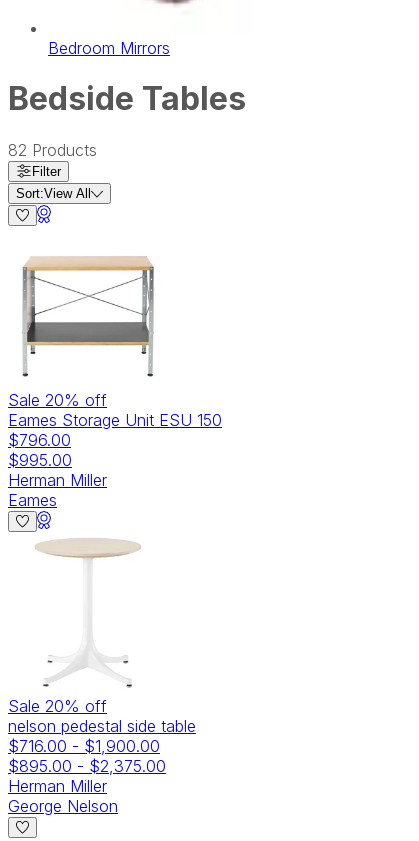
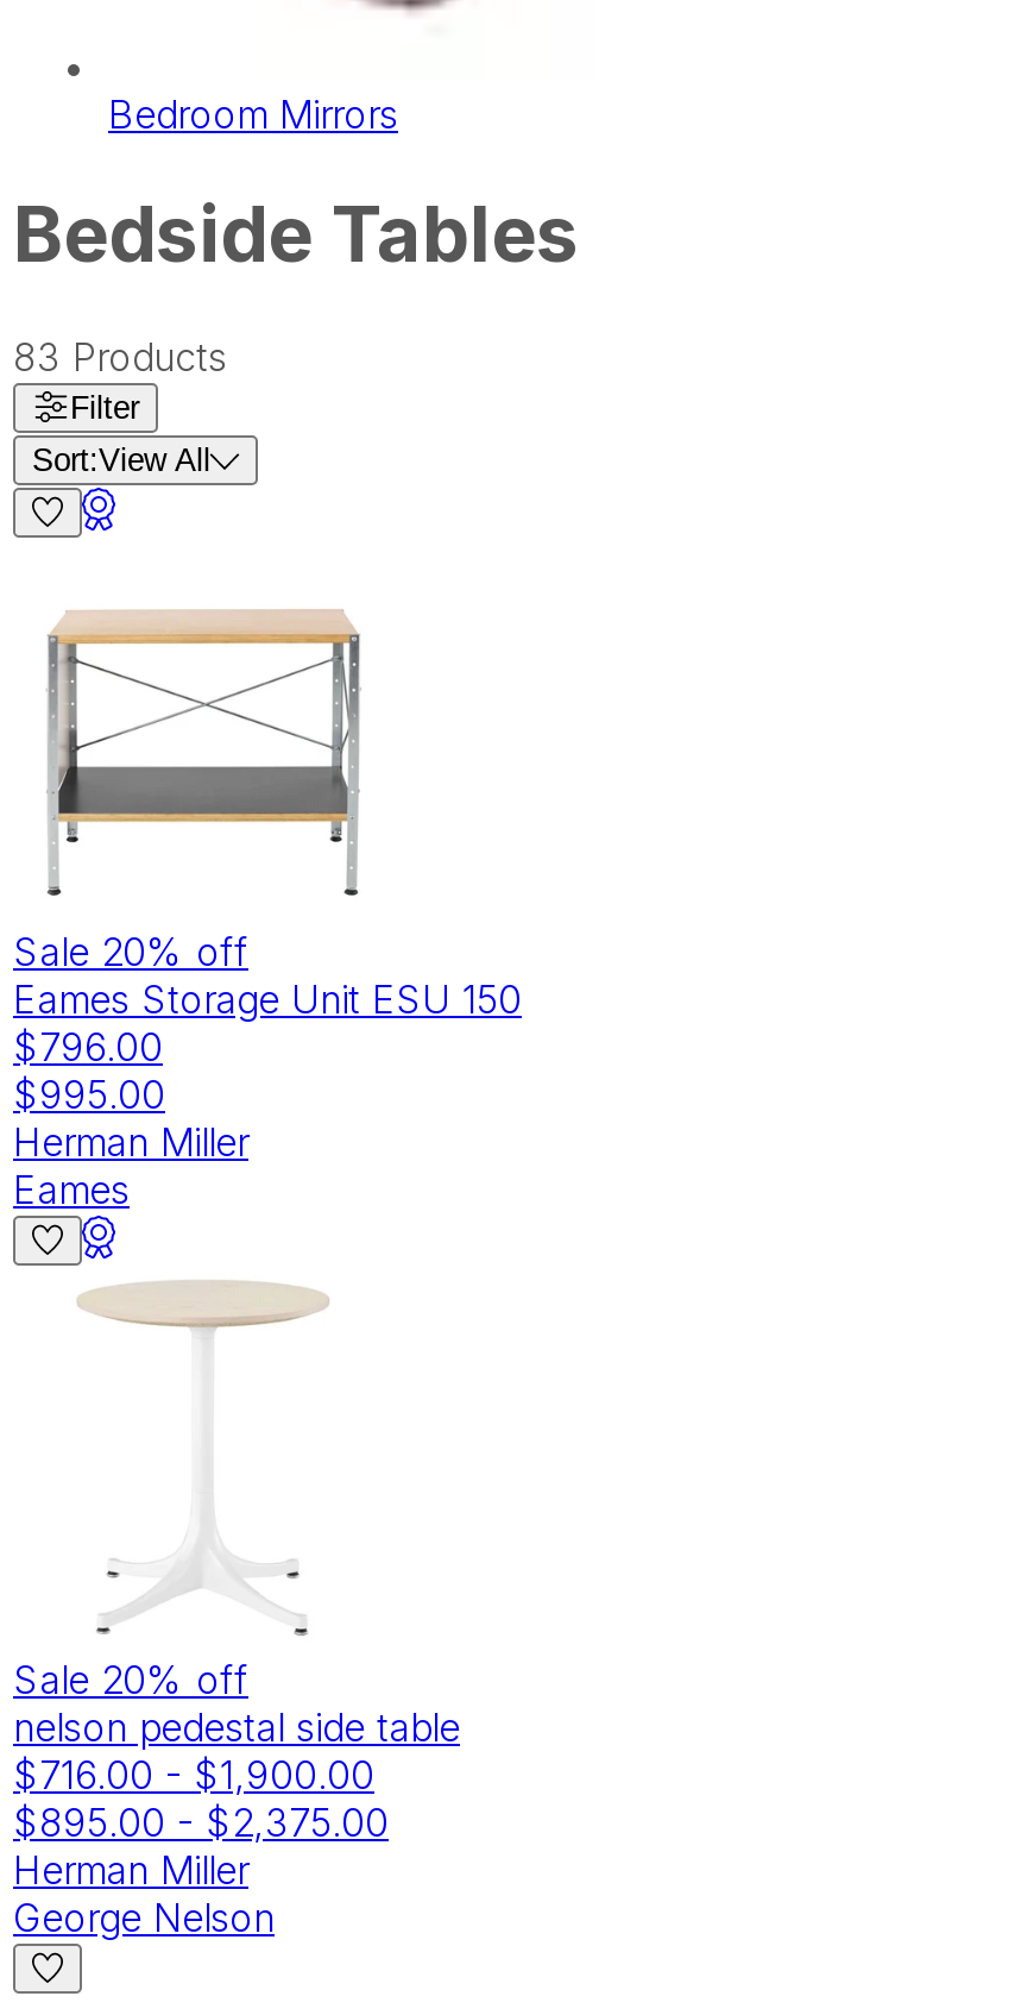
[8,140,97,160] 82 Products -> [13,333,227,380] 83 Products

